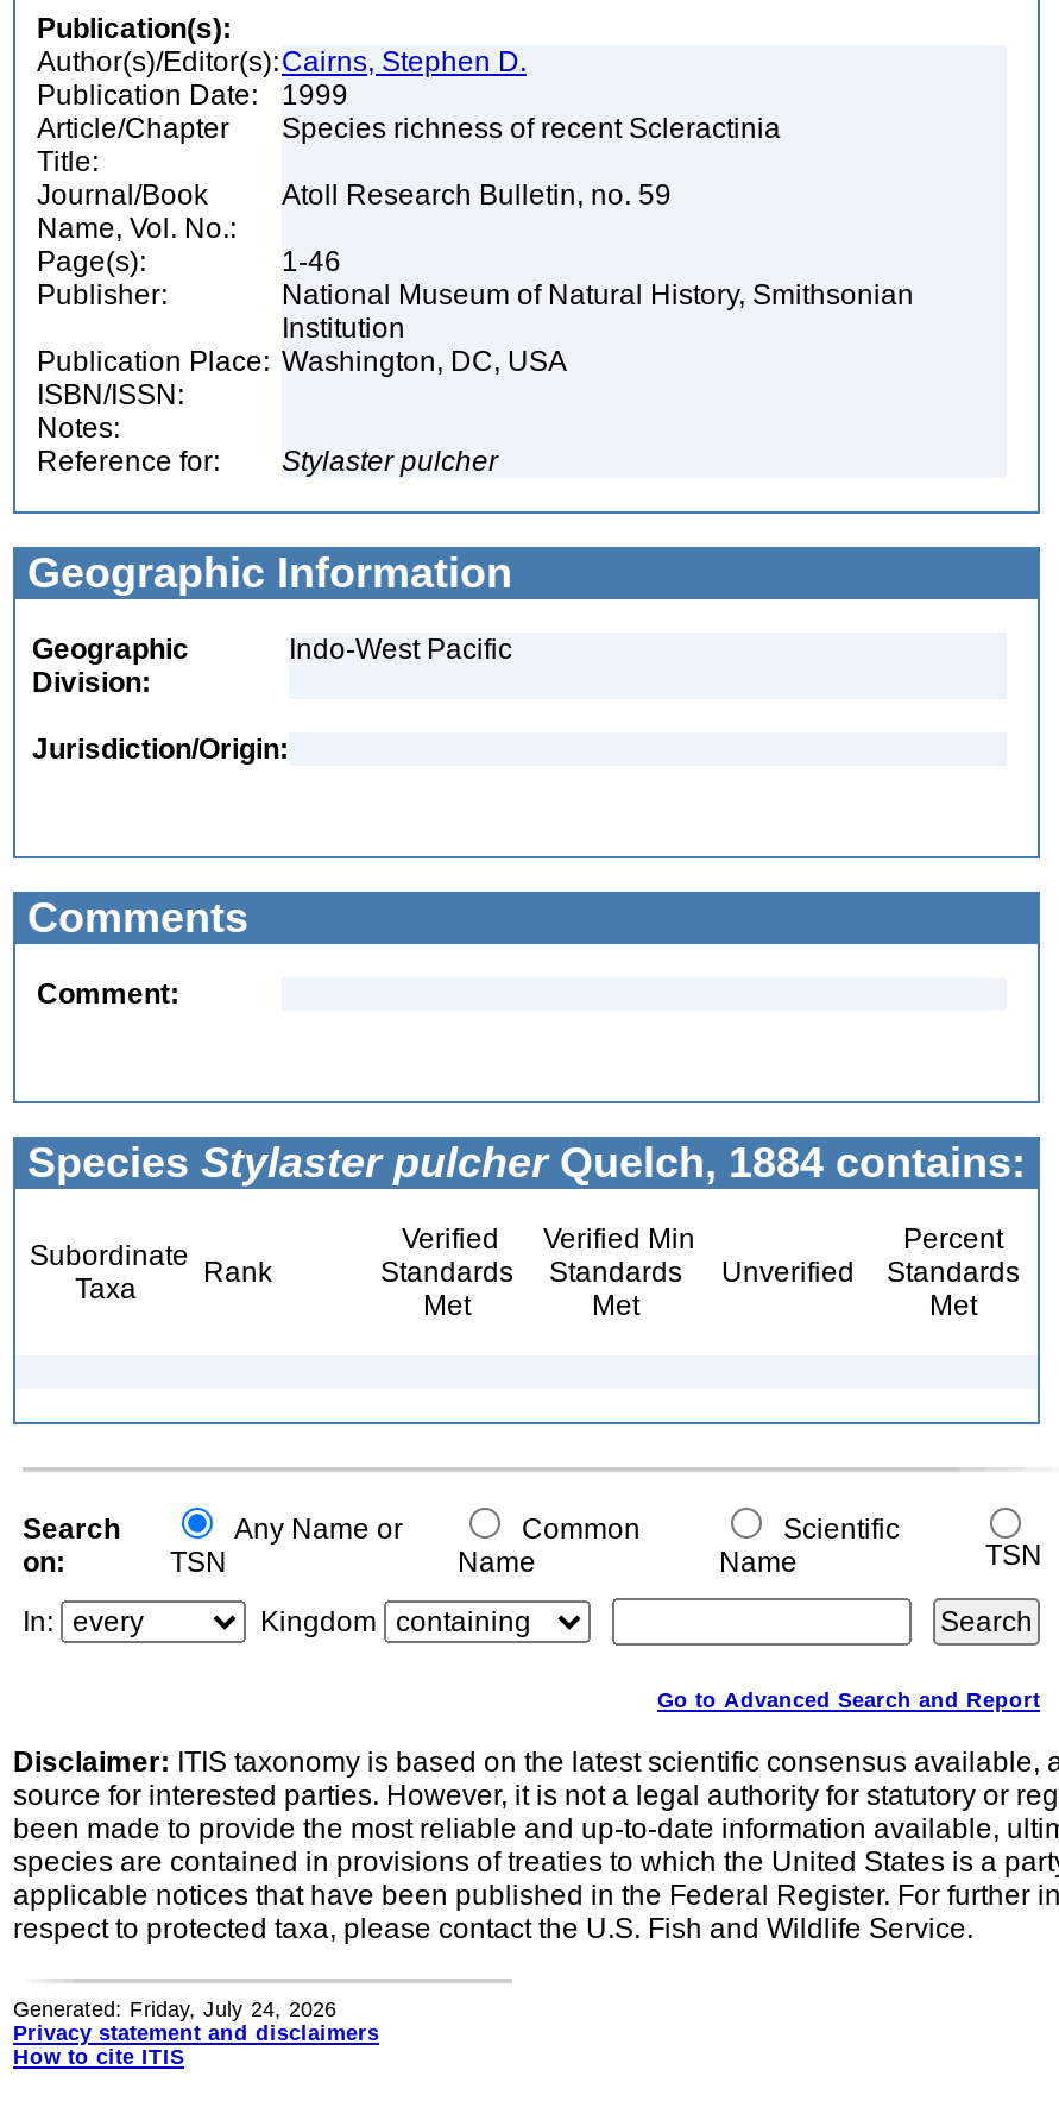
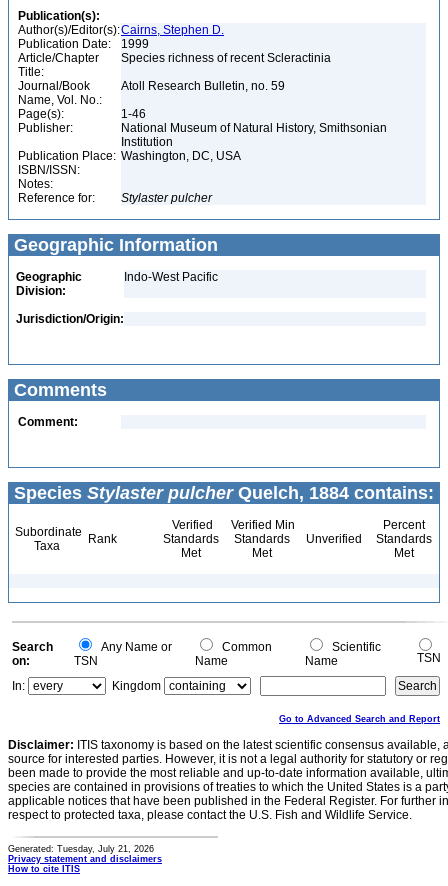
[13,1998,336,2021] Generated: Friday, July 24, 2026 -> [8,844,154,854] Generated: Tuesday, July 21, 2026

